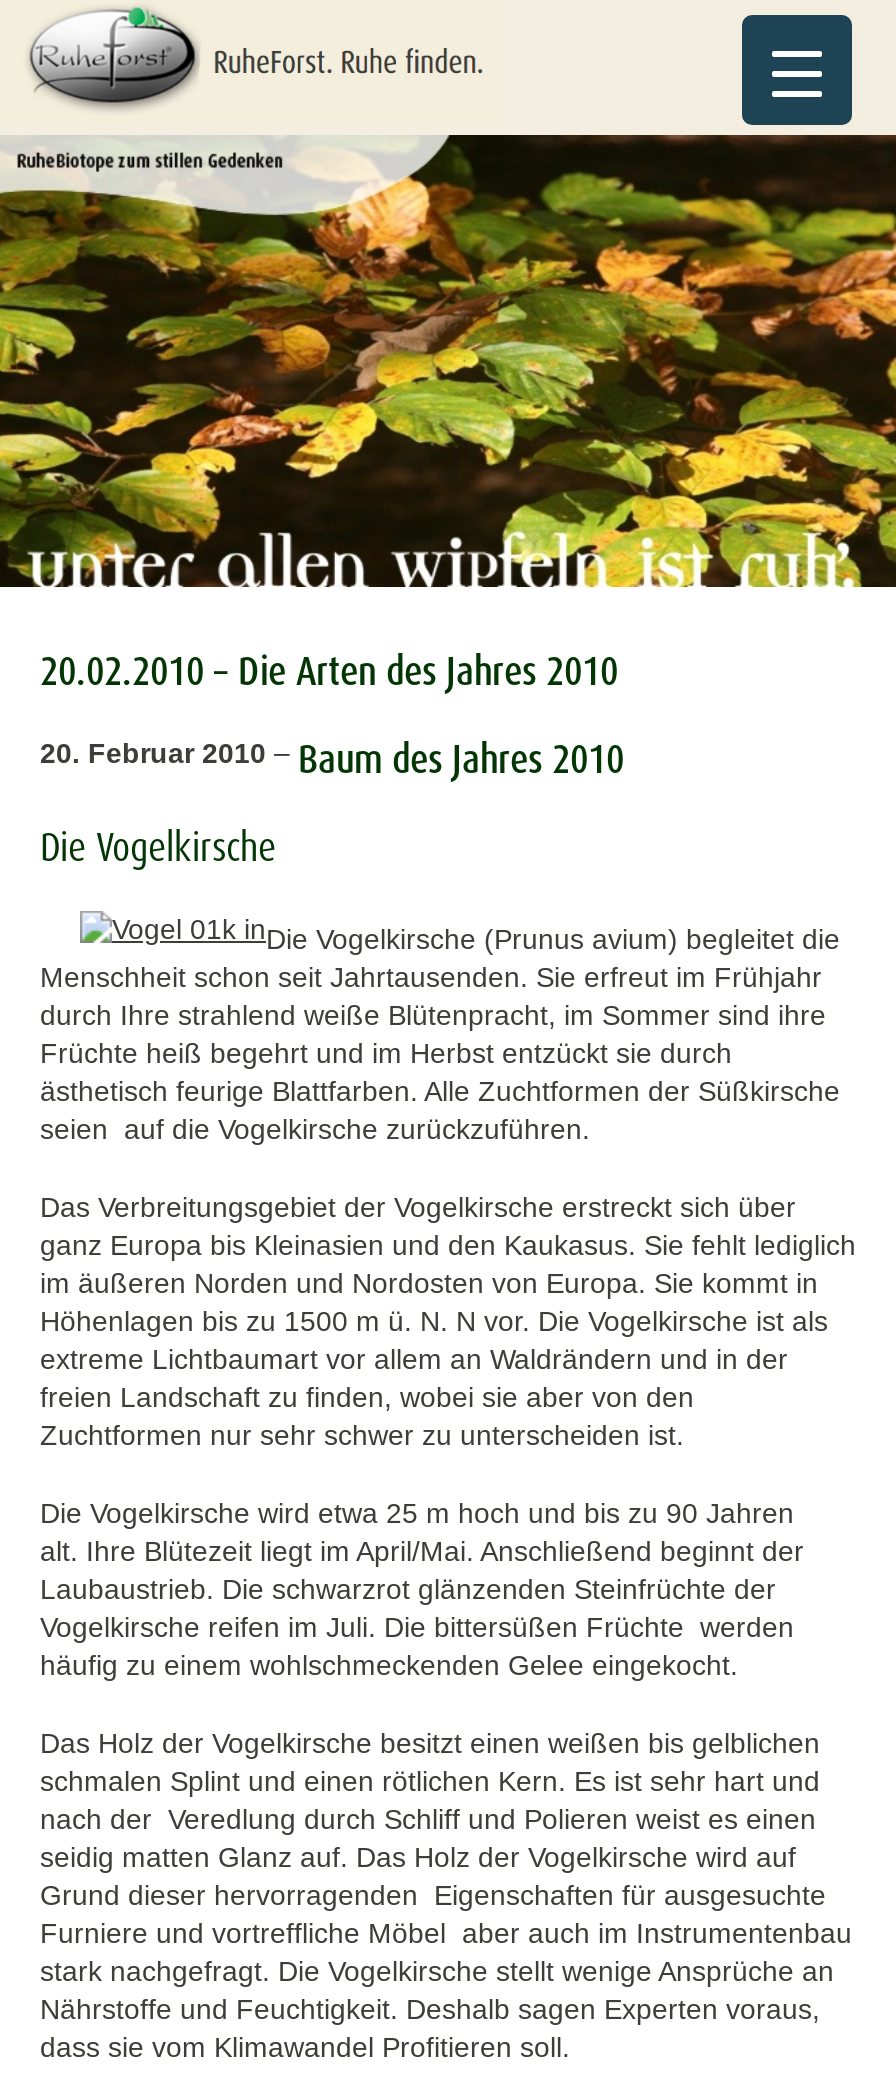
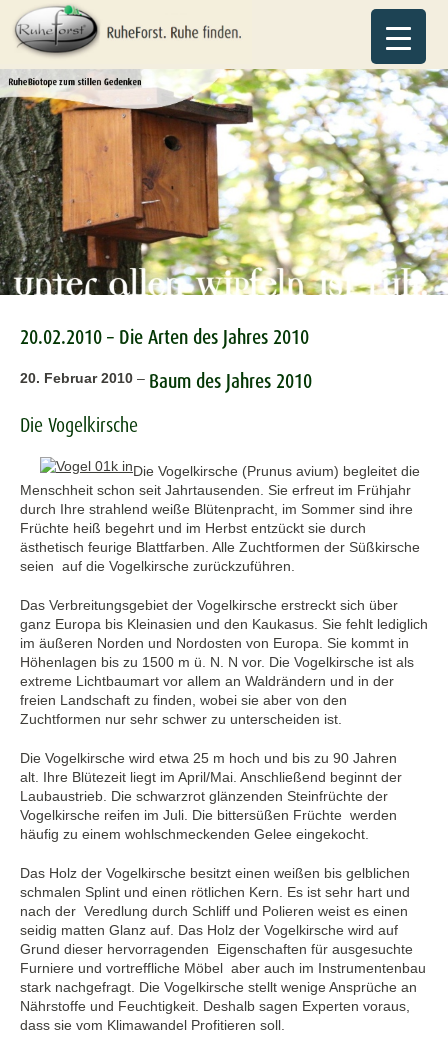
[6,133,890,589] [image] -> [3,68,445,296] [image]

